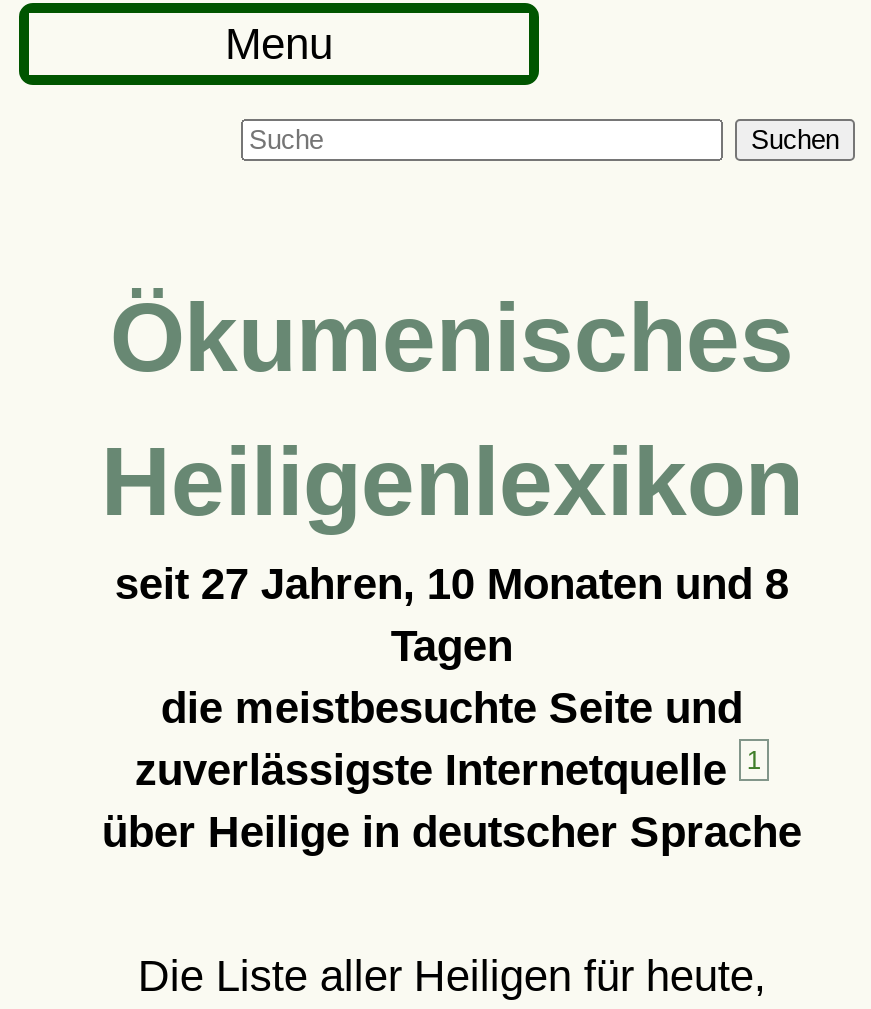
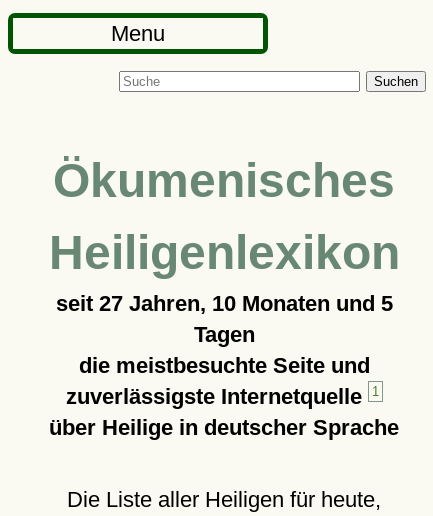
[115,559,789,609] seit 27 Jahren, 10 Monaten und 8 -> [56,291,393,316] seit 27 Jahren, 10 Monaten und 5

